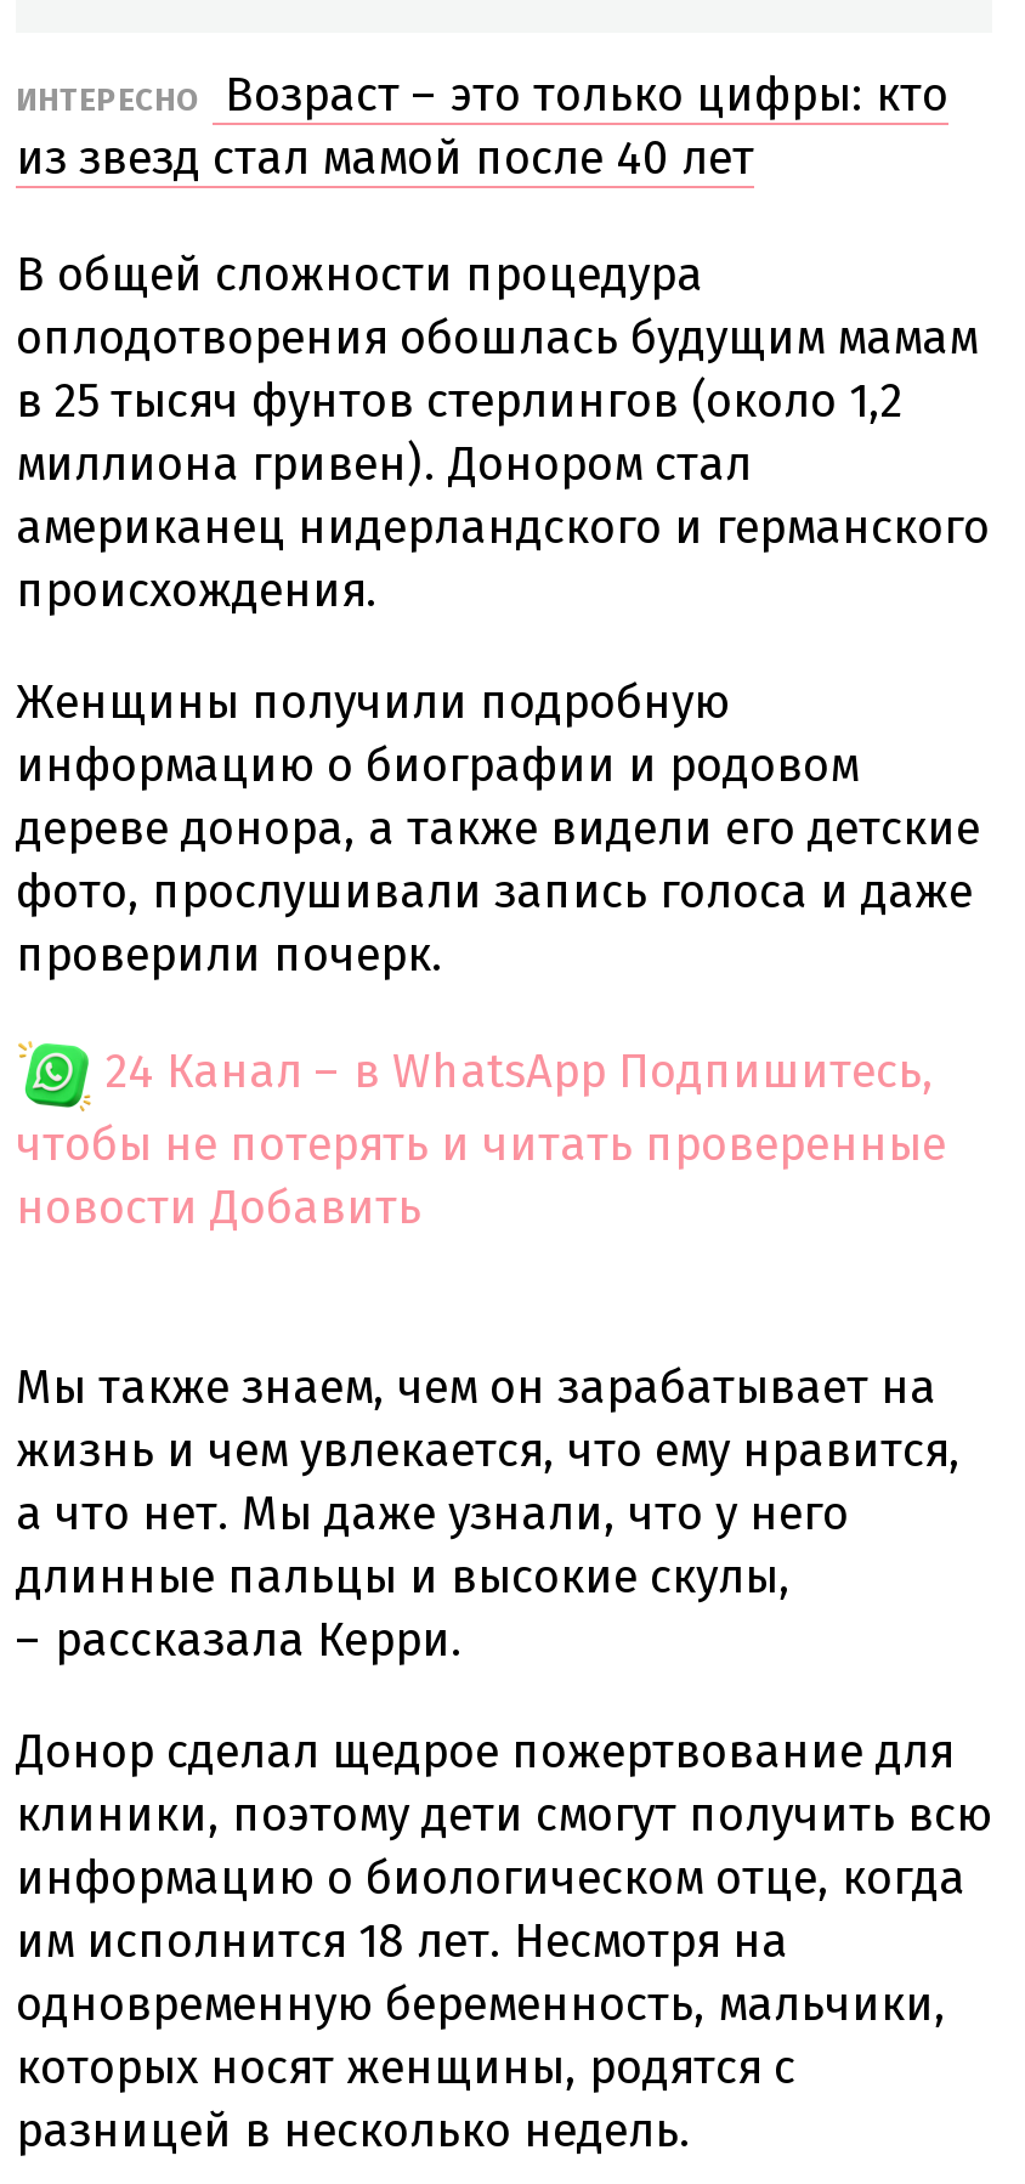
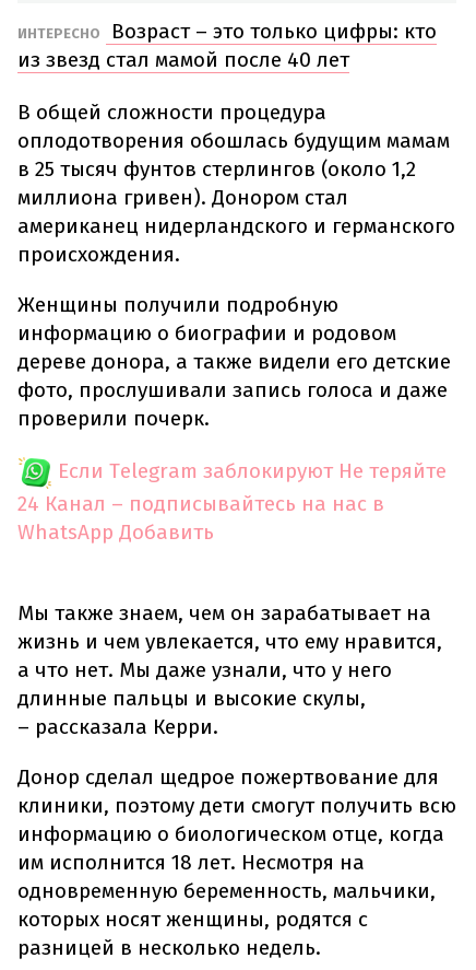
[16,1042,946,1234] 24 Канал – в WhatsApp Подпишитесь, | чтобы не потерять и читать проверенные | новости Добавить -> [17,458,447,544] Если Telegram заблокируют Не теряйте | 24 Канал – подписывайтесь на нас в | WhatsApp Добавить

